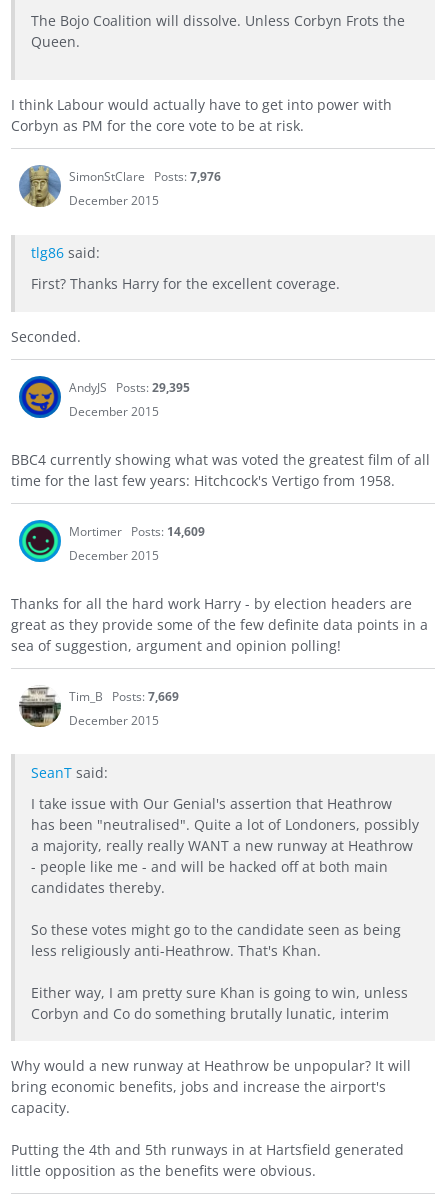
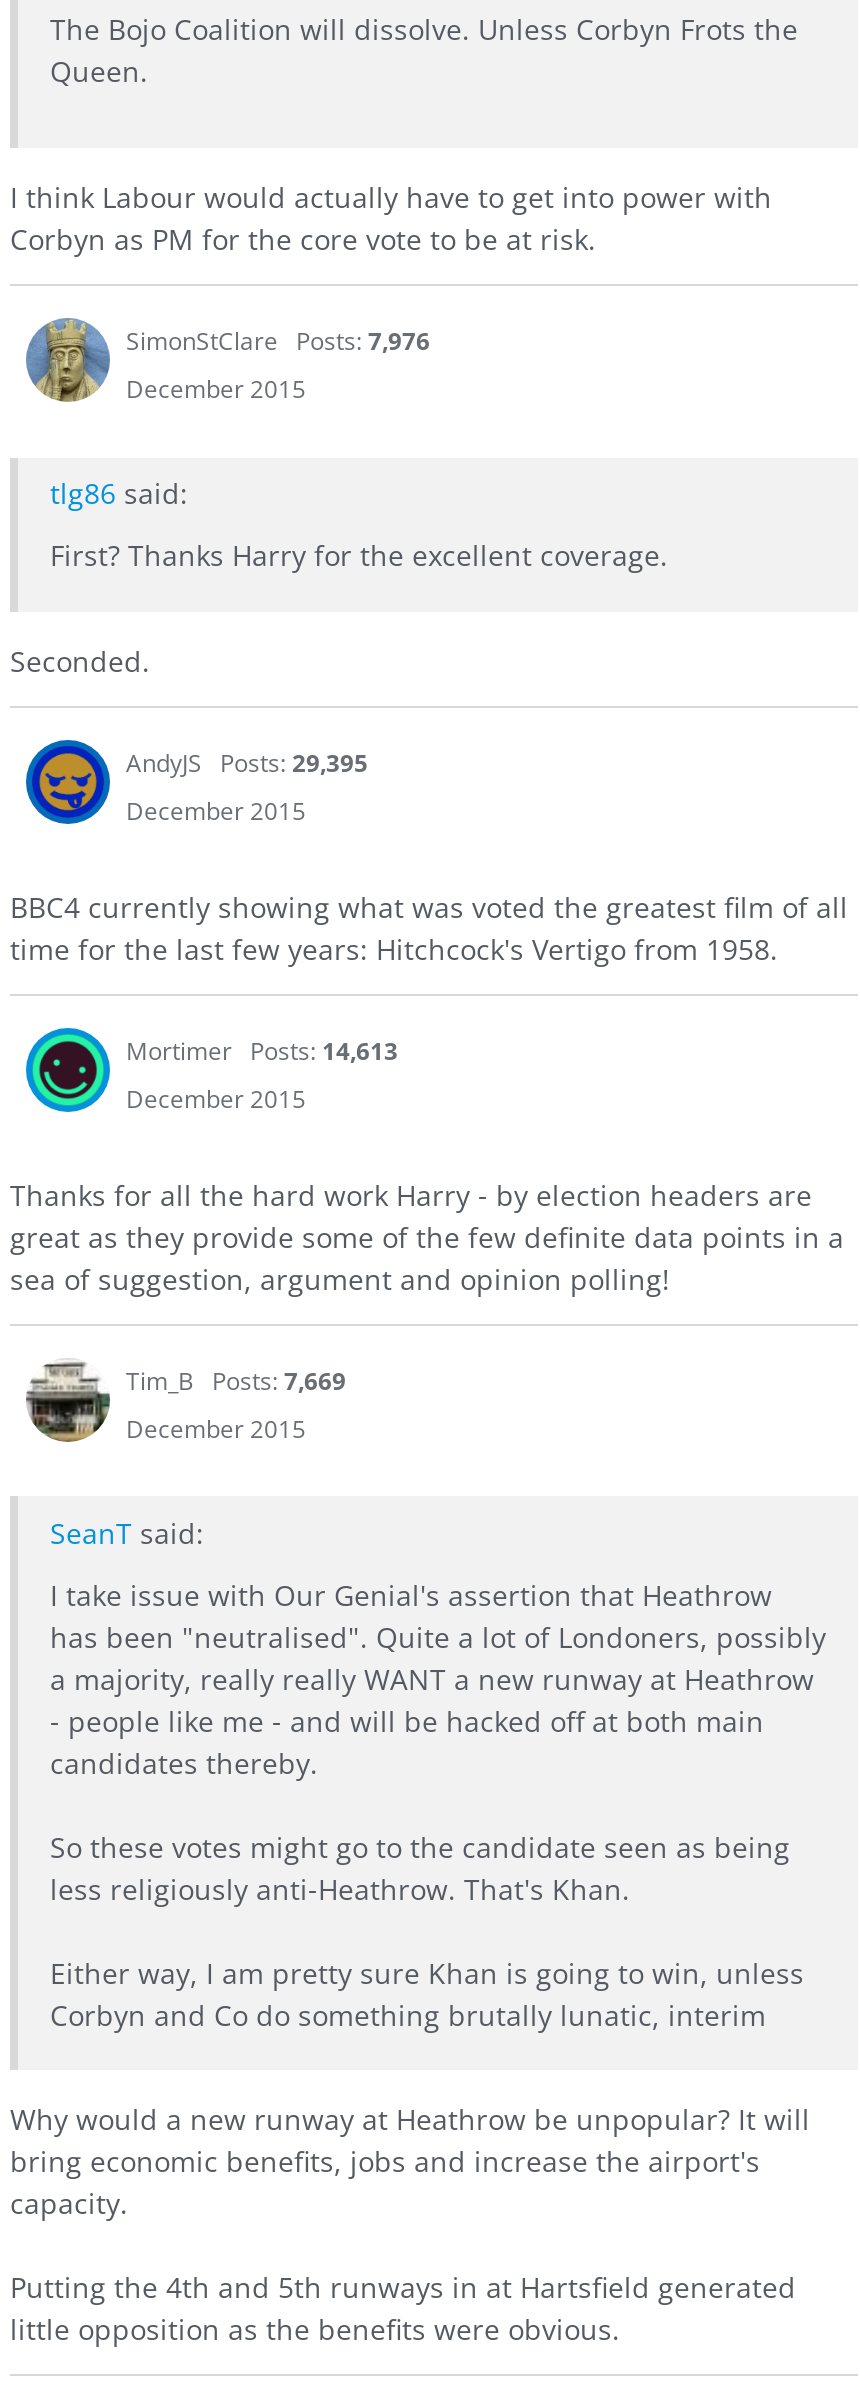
[69,523,205,540] Mortimer Posts: 14,609 -> [126,1034,398,1068] Mortimer Posts: 14,613

